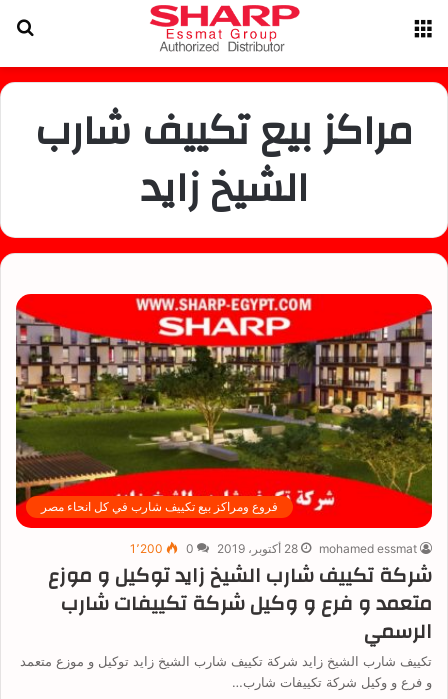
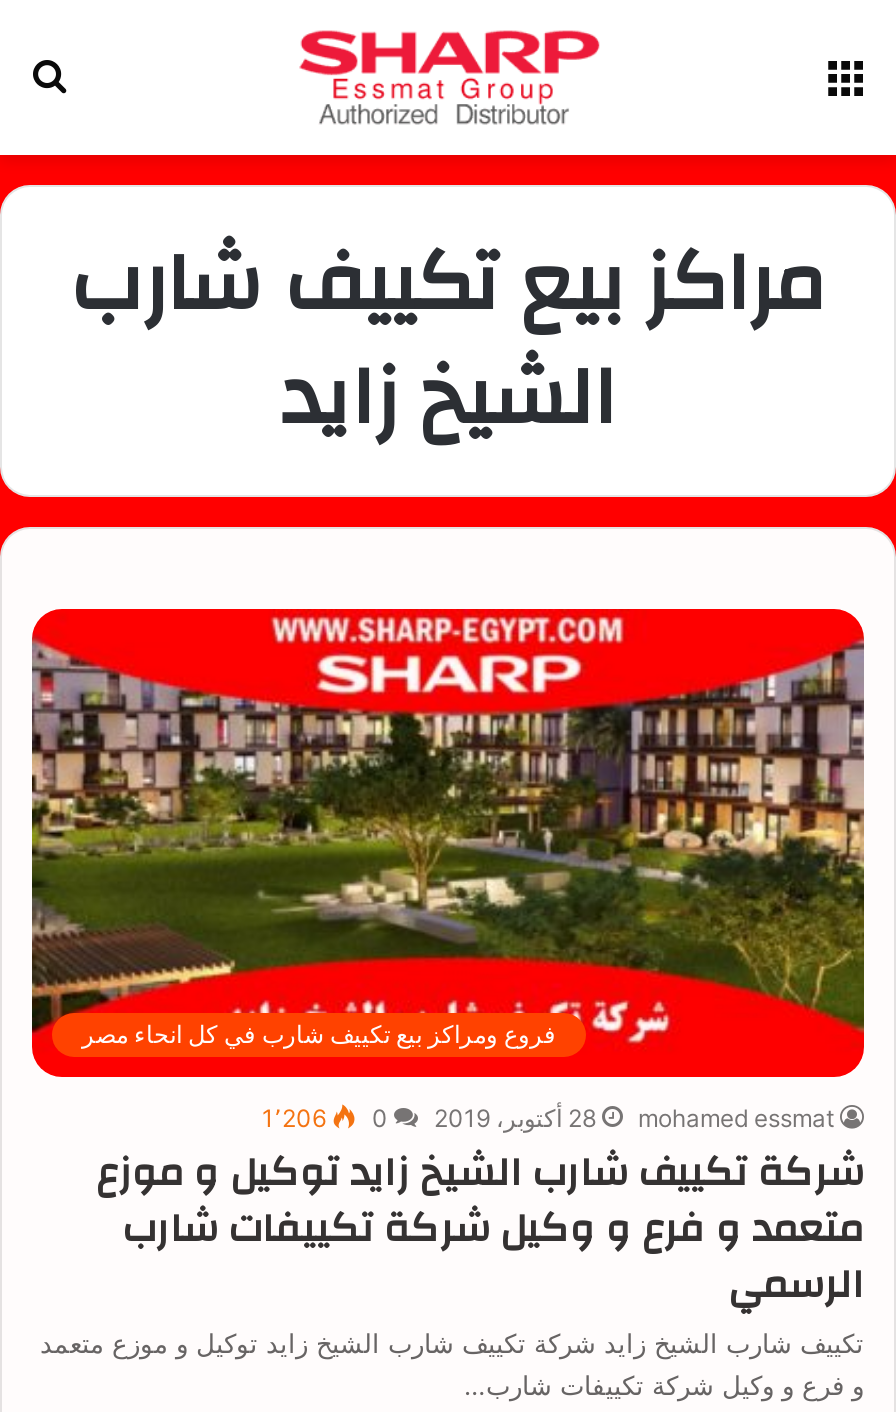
[130,541,194,556] 1٬200 0 -> [262,1104,388,1134] 1٬206 0

